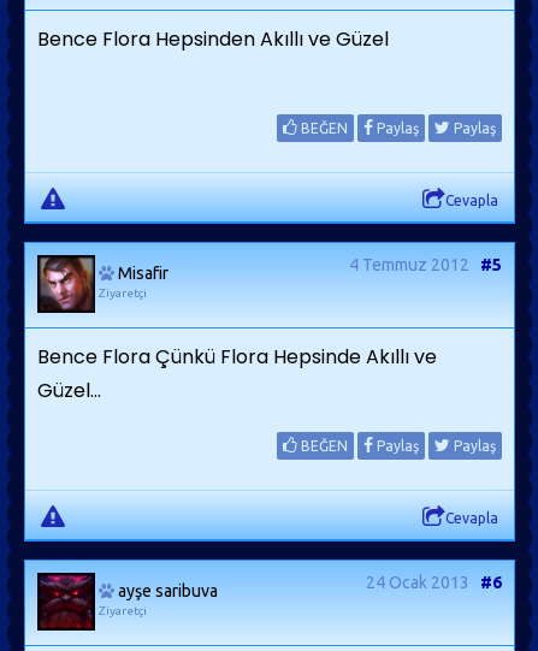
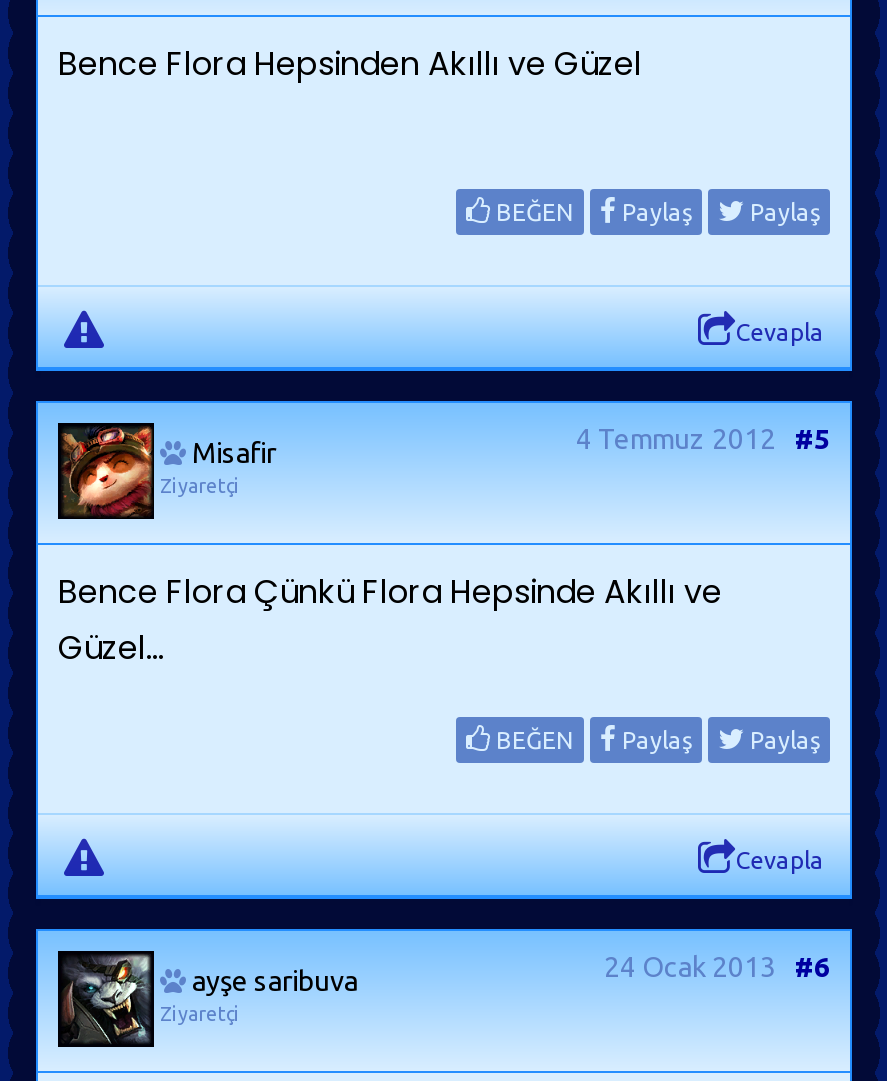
[40,258,94,312] [image] -> [64,427,152,517] [image]
[40,574,94,628] [image] -> [64,953,150,1043] [image]

